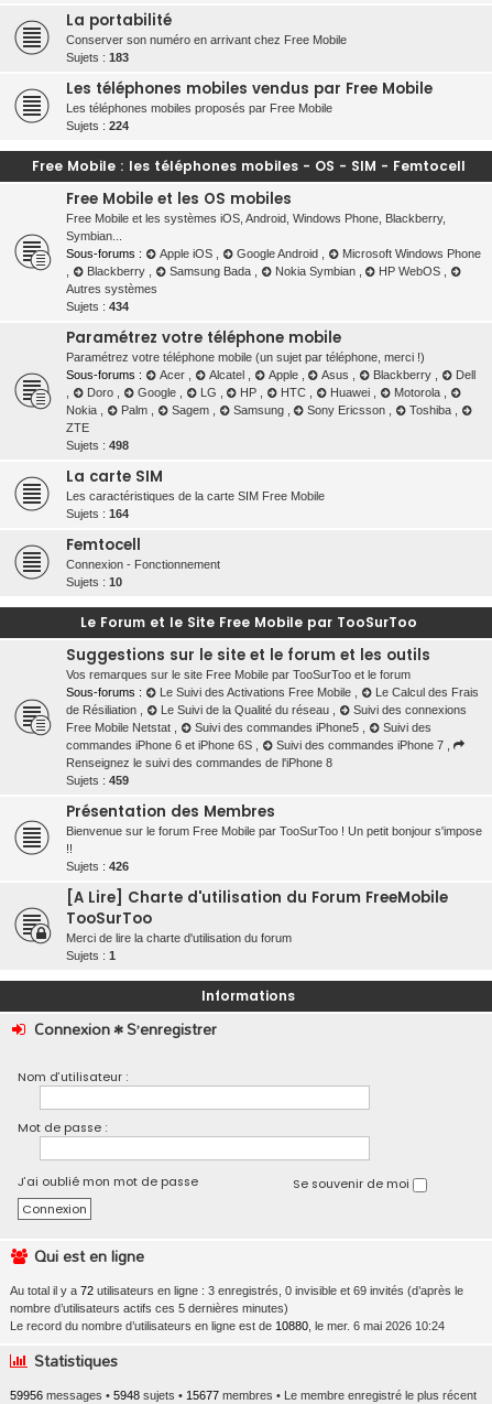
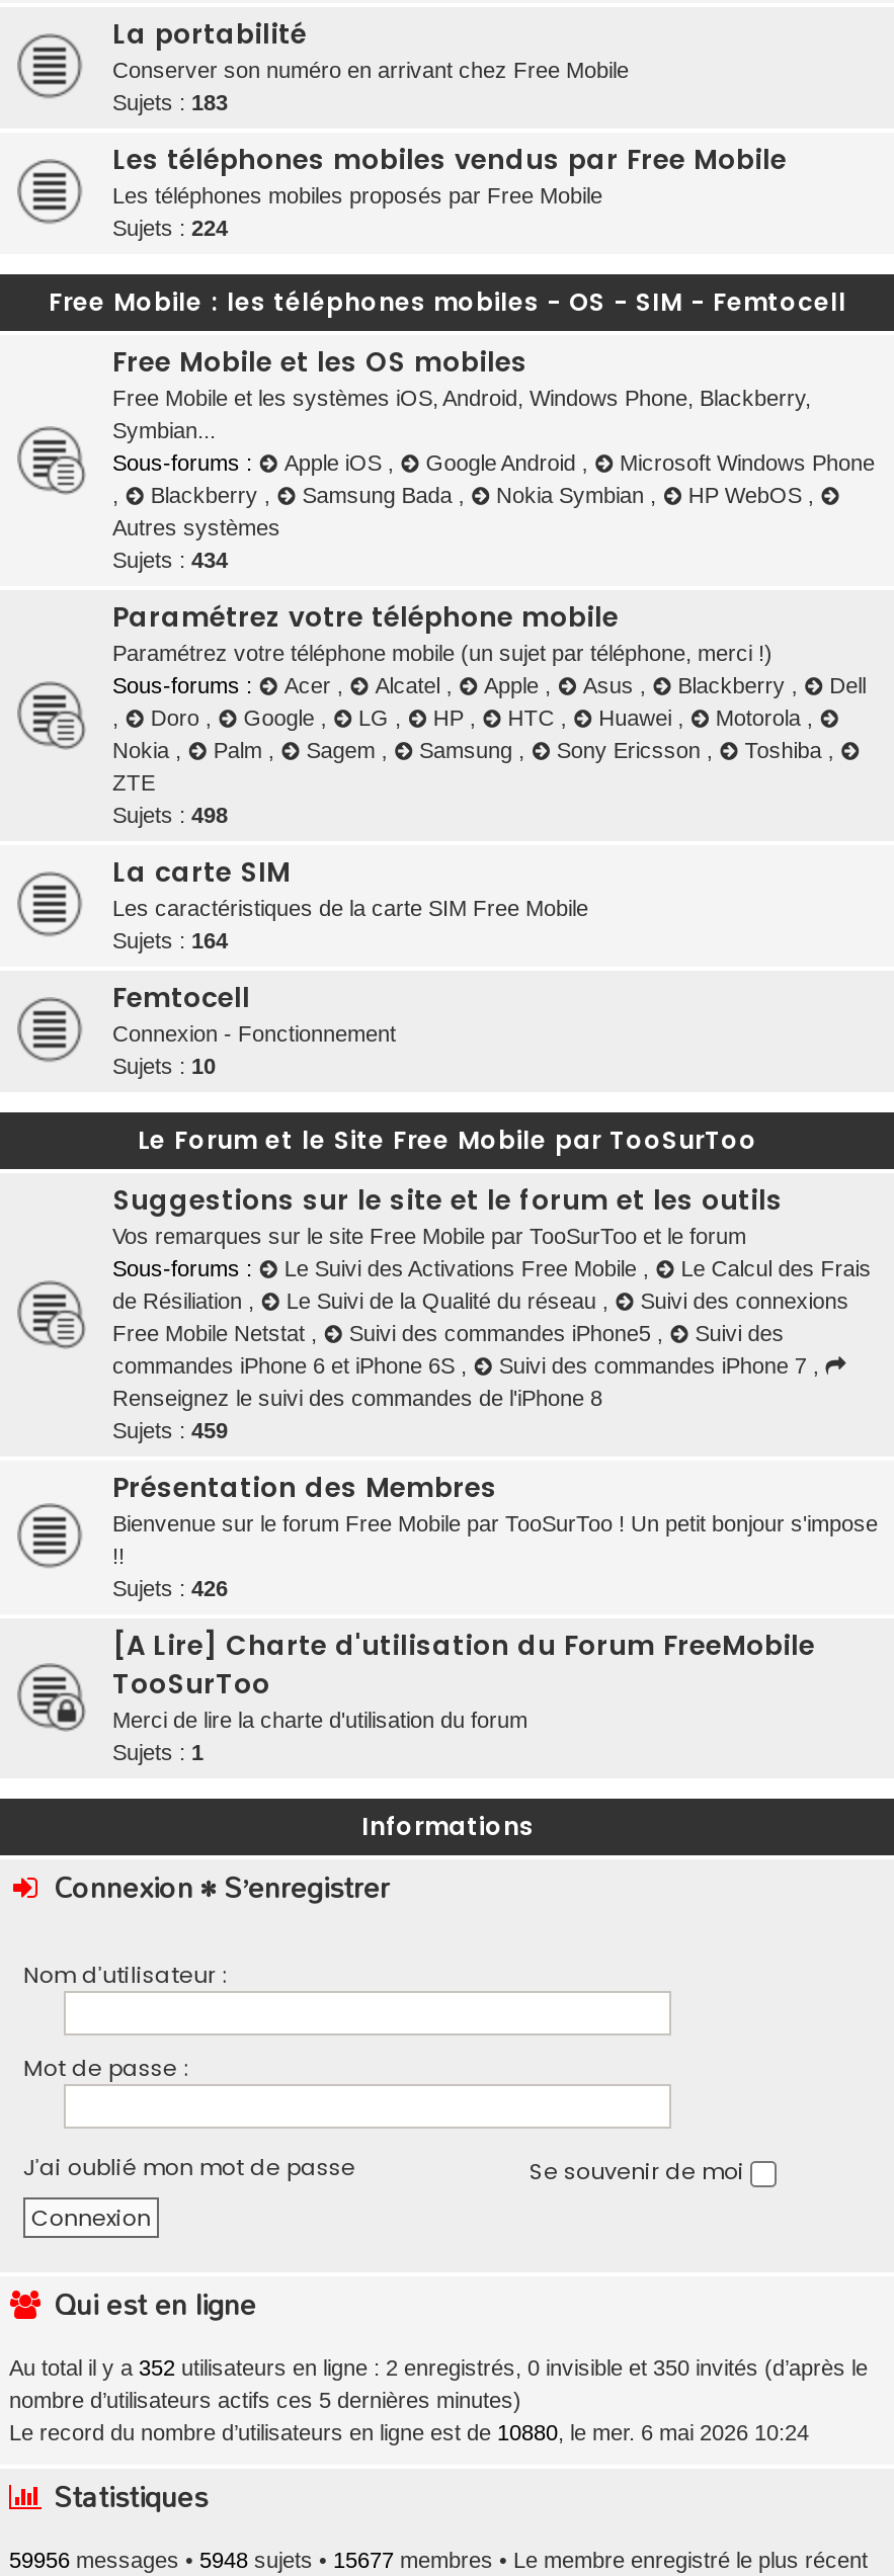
[10,1284,463,1297] Au total il y a 72 utilisateurs en ligne : 3 enregistrés, 0 invisible et 69 invités (d’après le -> [9,2355,868,2379] Au total il y a 352 utilisateurs en ligne : 2 enregistrés, 0 invisible et 350 invités (d’après le

